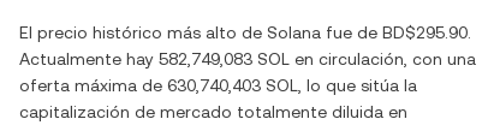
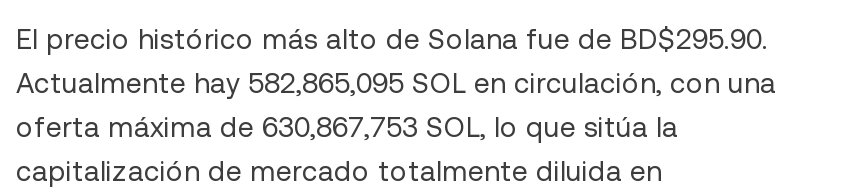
[19,49,476,69] Actualmente hay 582,749,083 SOL en circulación, con una -> [16,67,776,99] Actualmente hay 582,865,095 SOL en circulación, con una
[19,76,417,95] oferta máxima de 630,740,403 SOL, lo que sitúa la -> [16,111,678,143] oferta máxima de 630,867,753 SOL, lo que sitúa la

